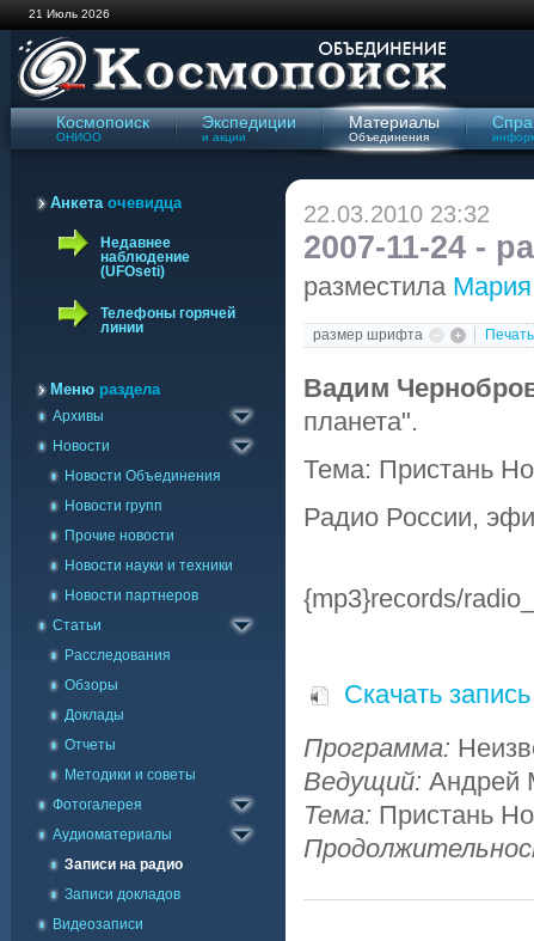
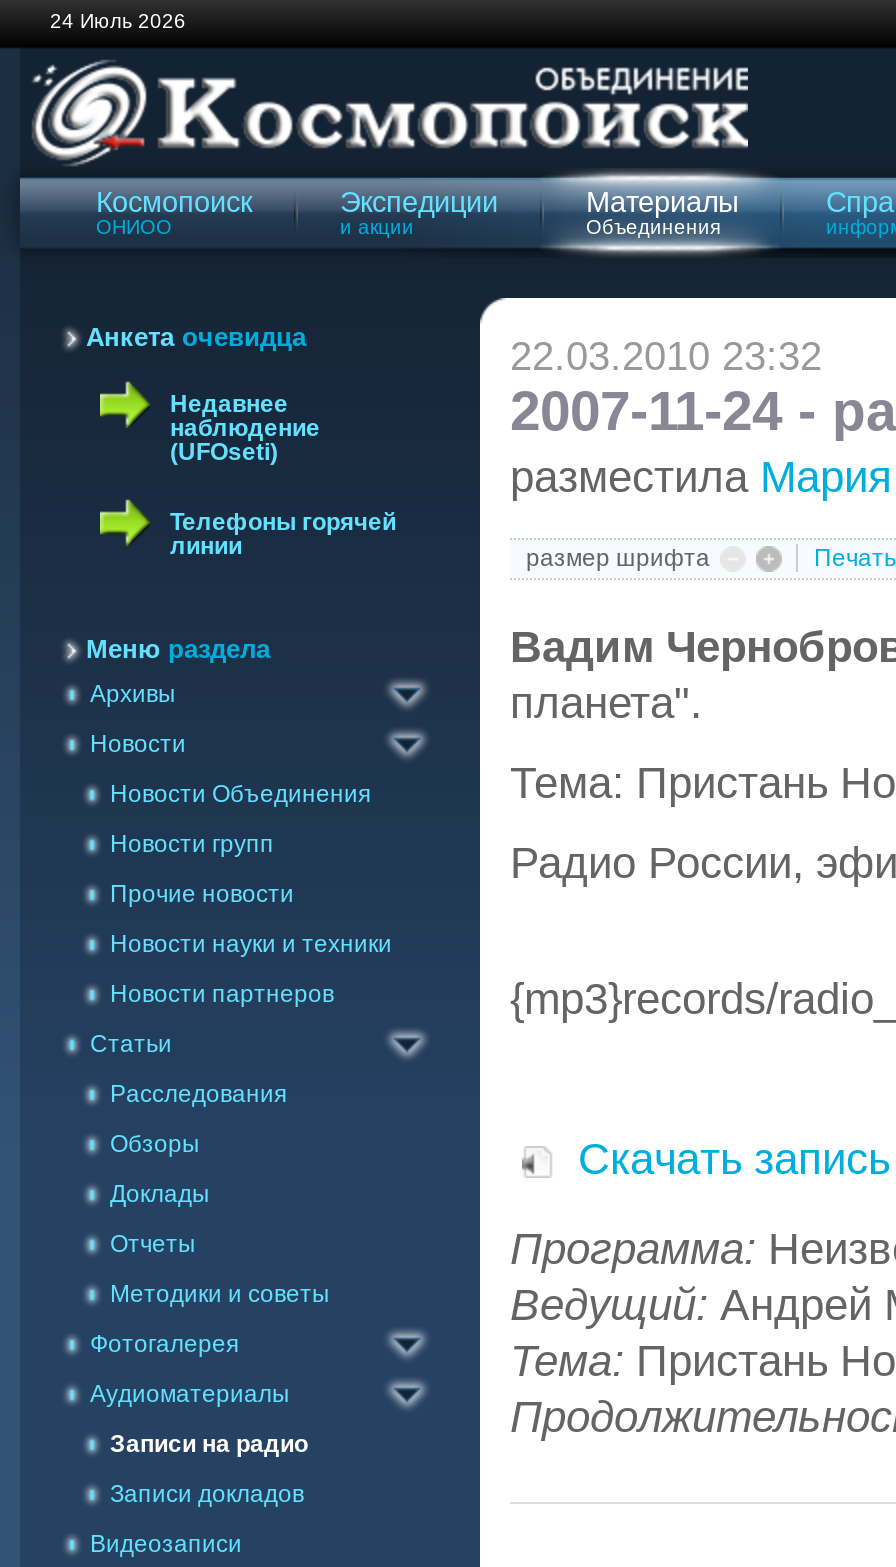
[29,7,110,20] 21 Июль 2026 -> [50,10,186,32] 24 Июль 2026

